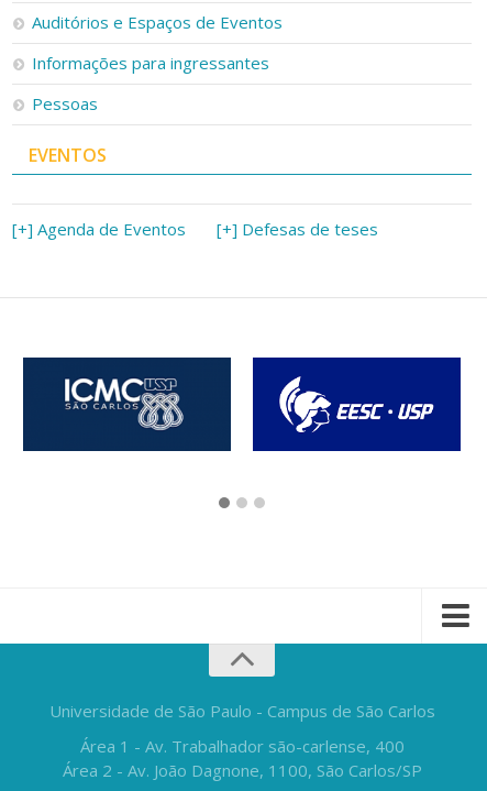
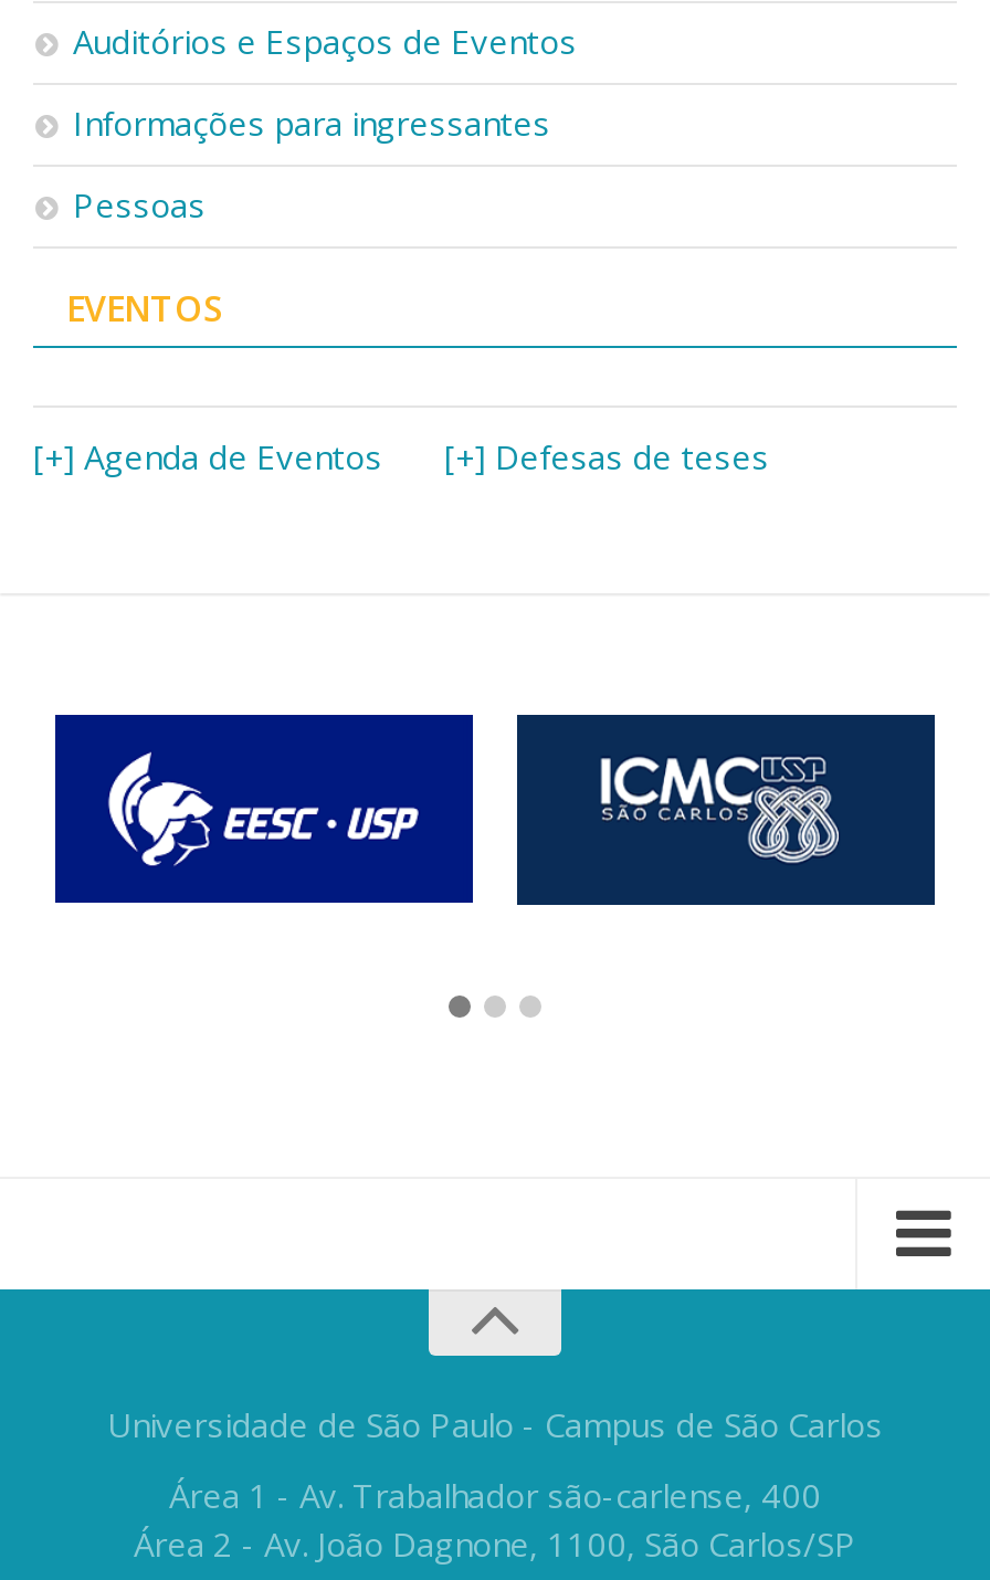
[24,359,230,450] [image] -> [57,717,471,900] [image]
[254,359,460,450] [image] -> [519,717,933,903] [image]

